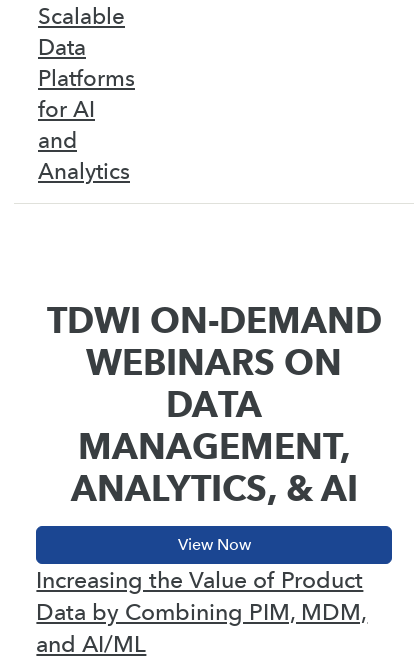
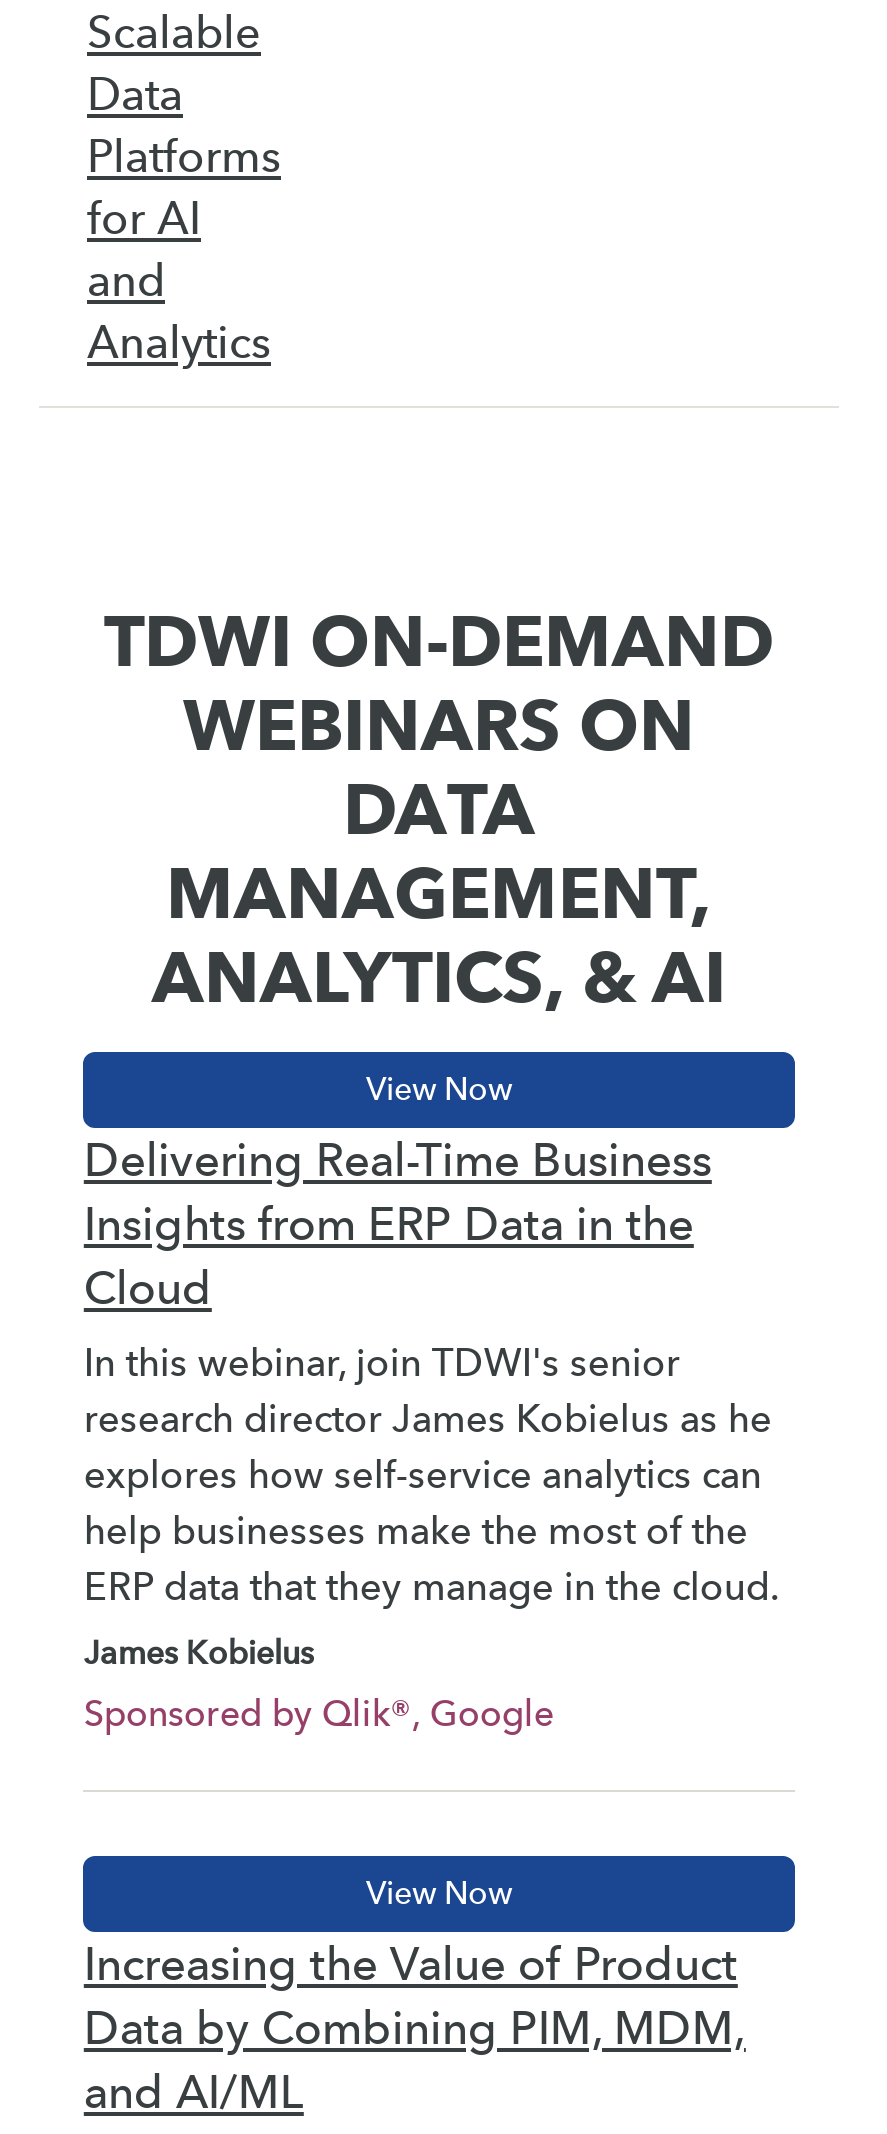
none -> [84,1131,780,1736] Delivering Real-Time Business | Insights from ERP Data in the | Cloud | In this webinar, join TDWI's senior | research director James Kobielus as he | explores how self-service analytics can | help businesses make the most of the | ERP data that they manage in the cloud. | James Kobielus | Sponsored by Qlik®, Google

